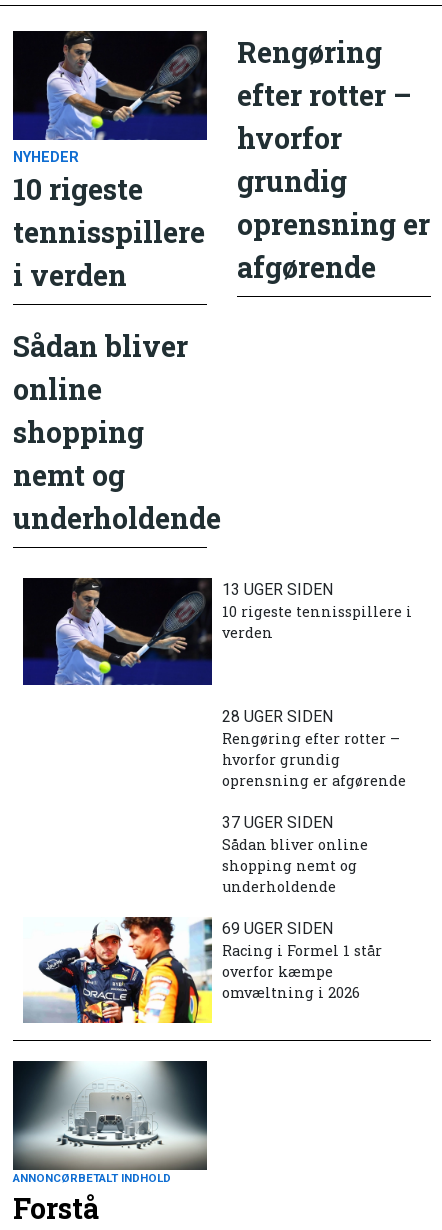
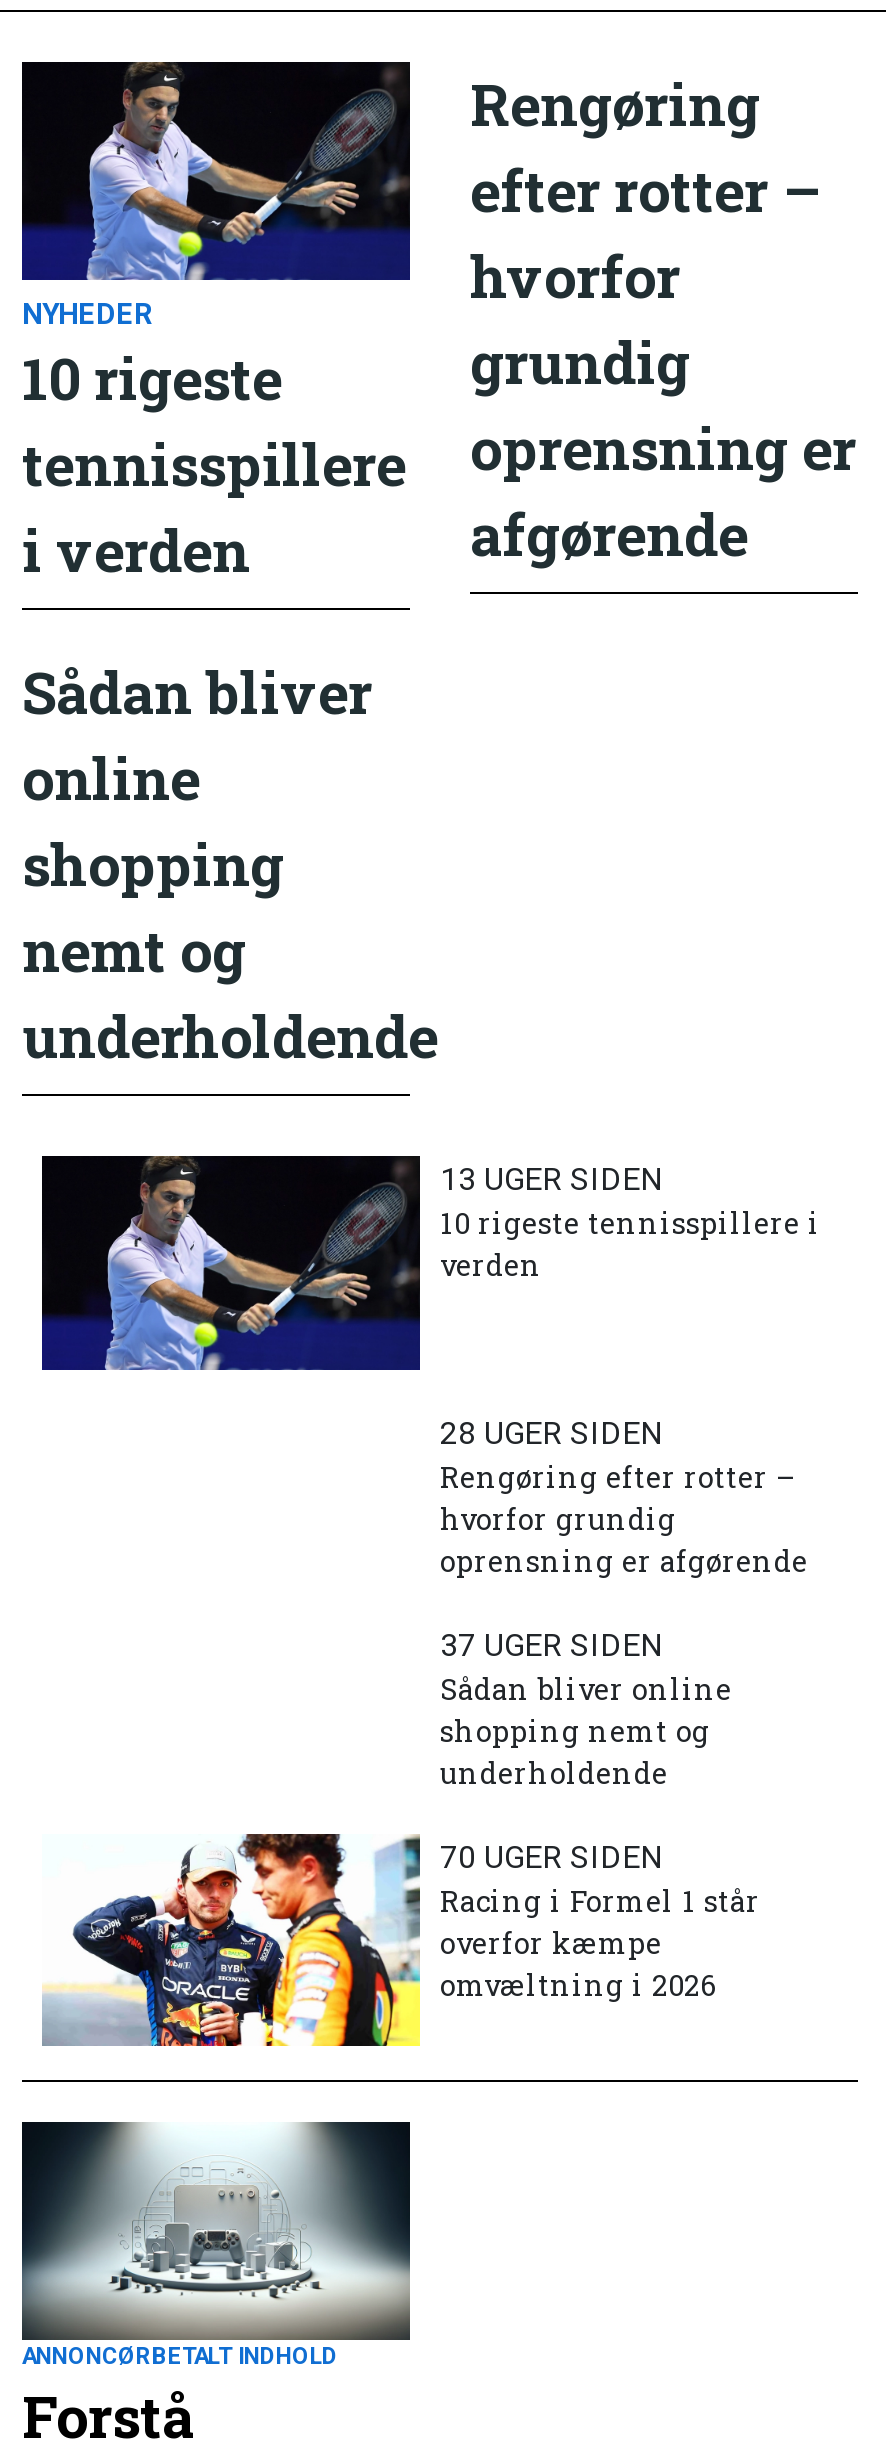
[222,918,333,937] 69 UGER SIDEN -> [440,1837,662,1875] 70 UGER SIDEN

